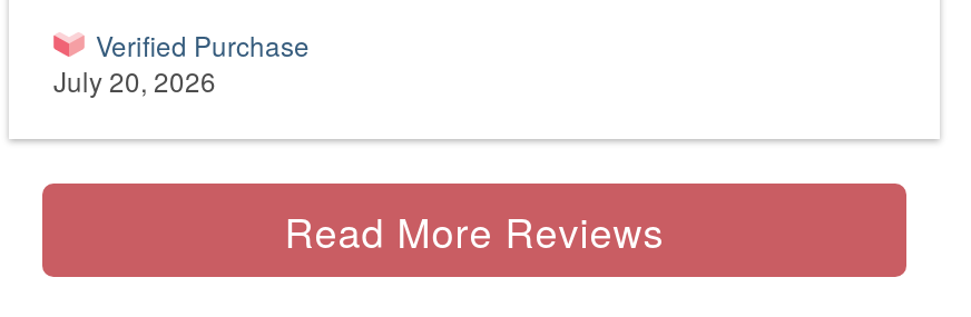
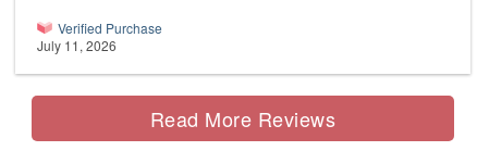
[53,62,216,99] July 20, 2026 -> [37,36,117,55] July 11, 2026

